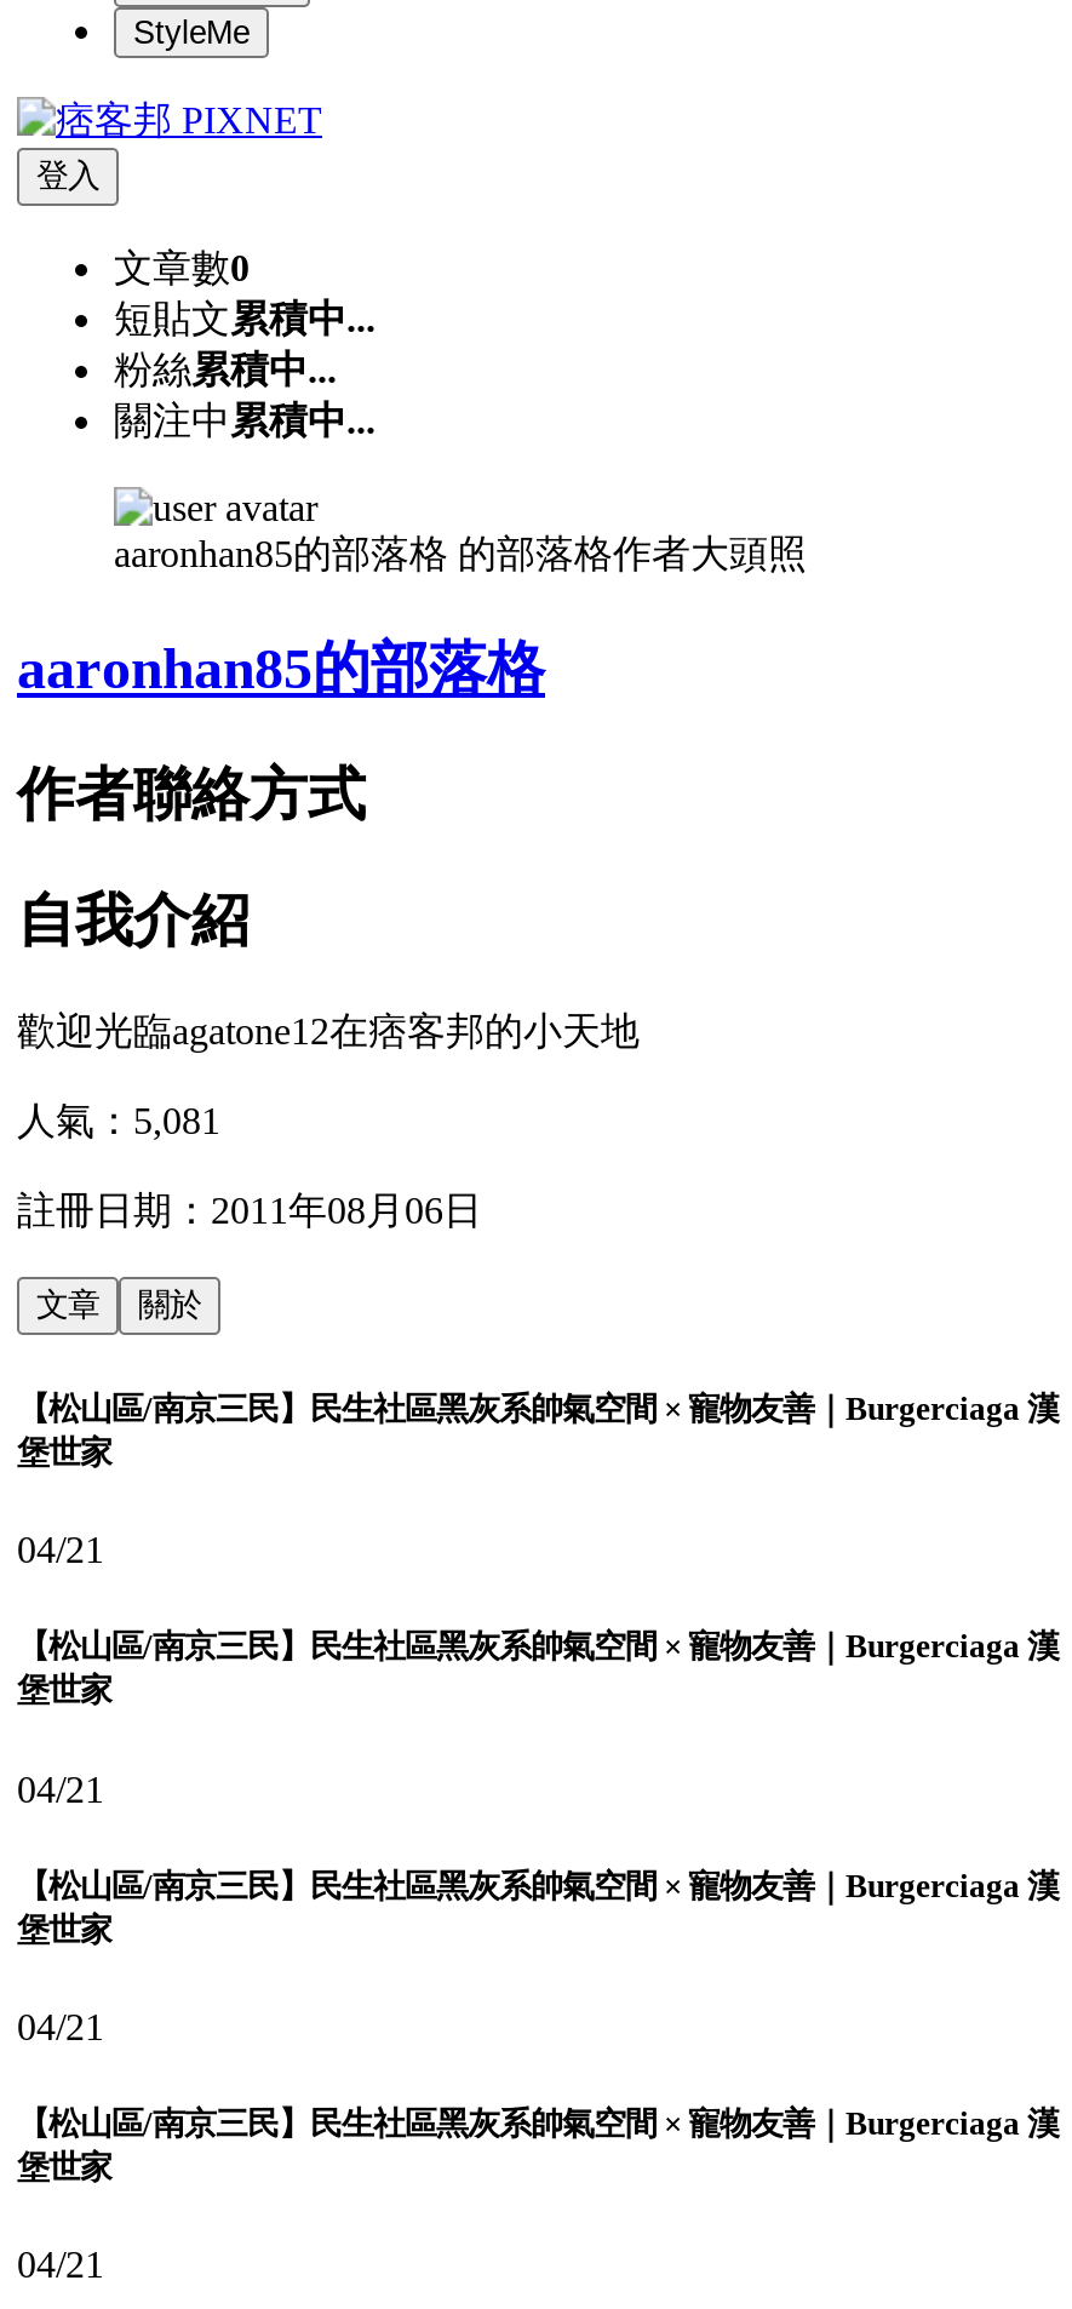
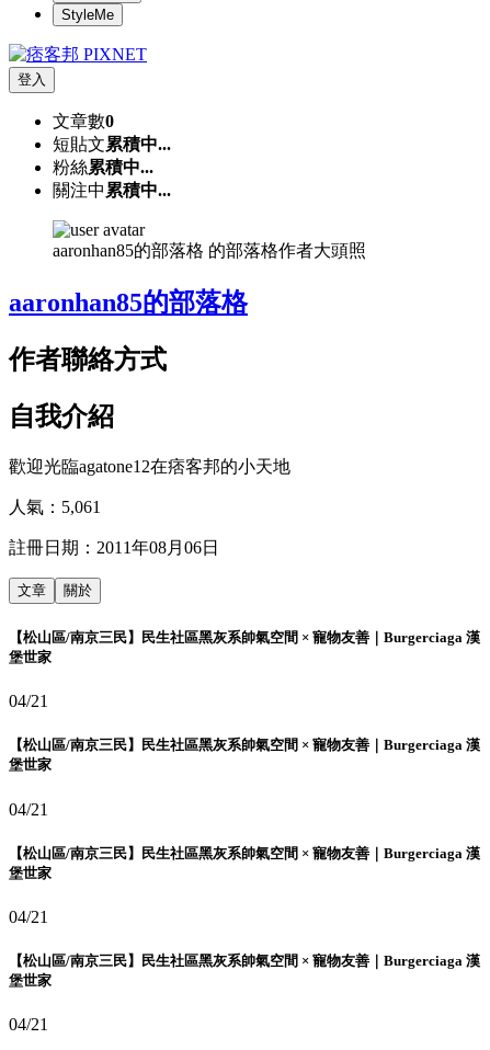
[17,1100,220,1141] 人氣：5,081 -> [9,498,101,516] 人氣：5,061

